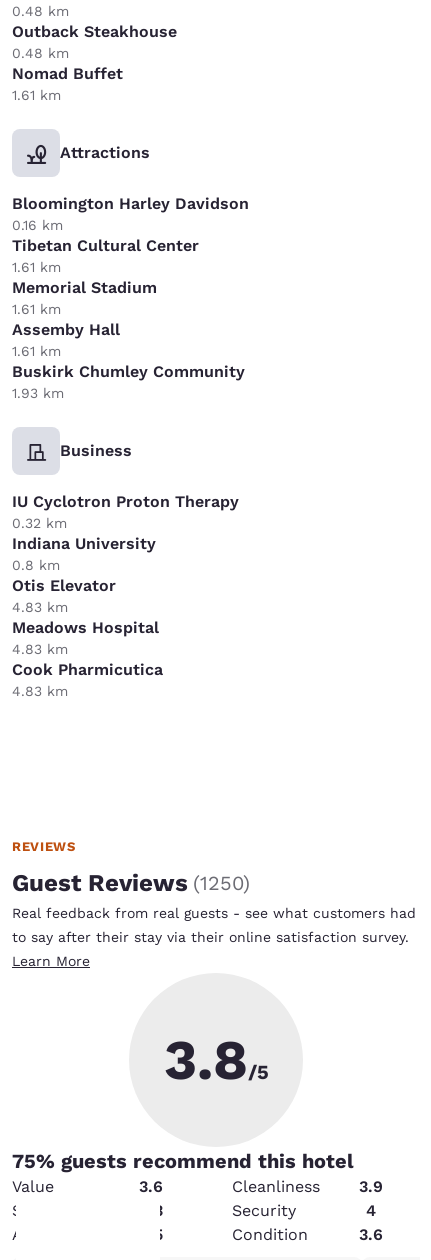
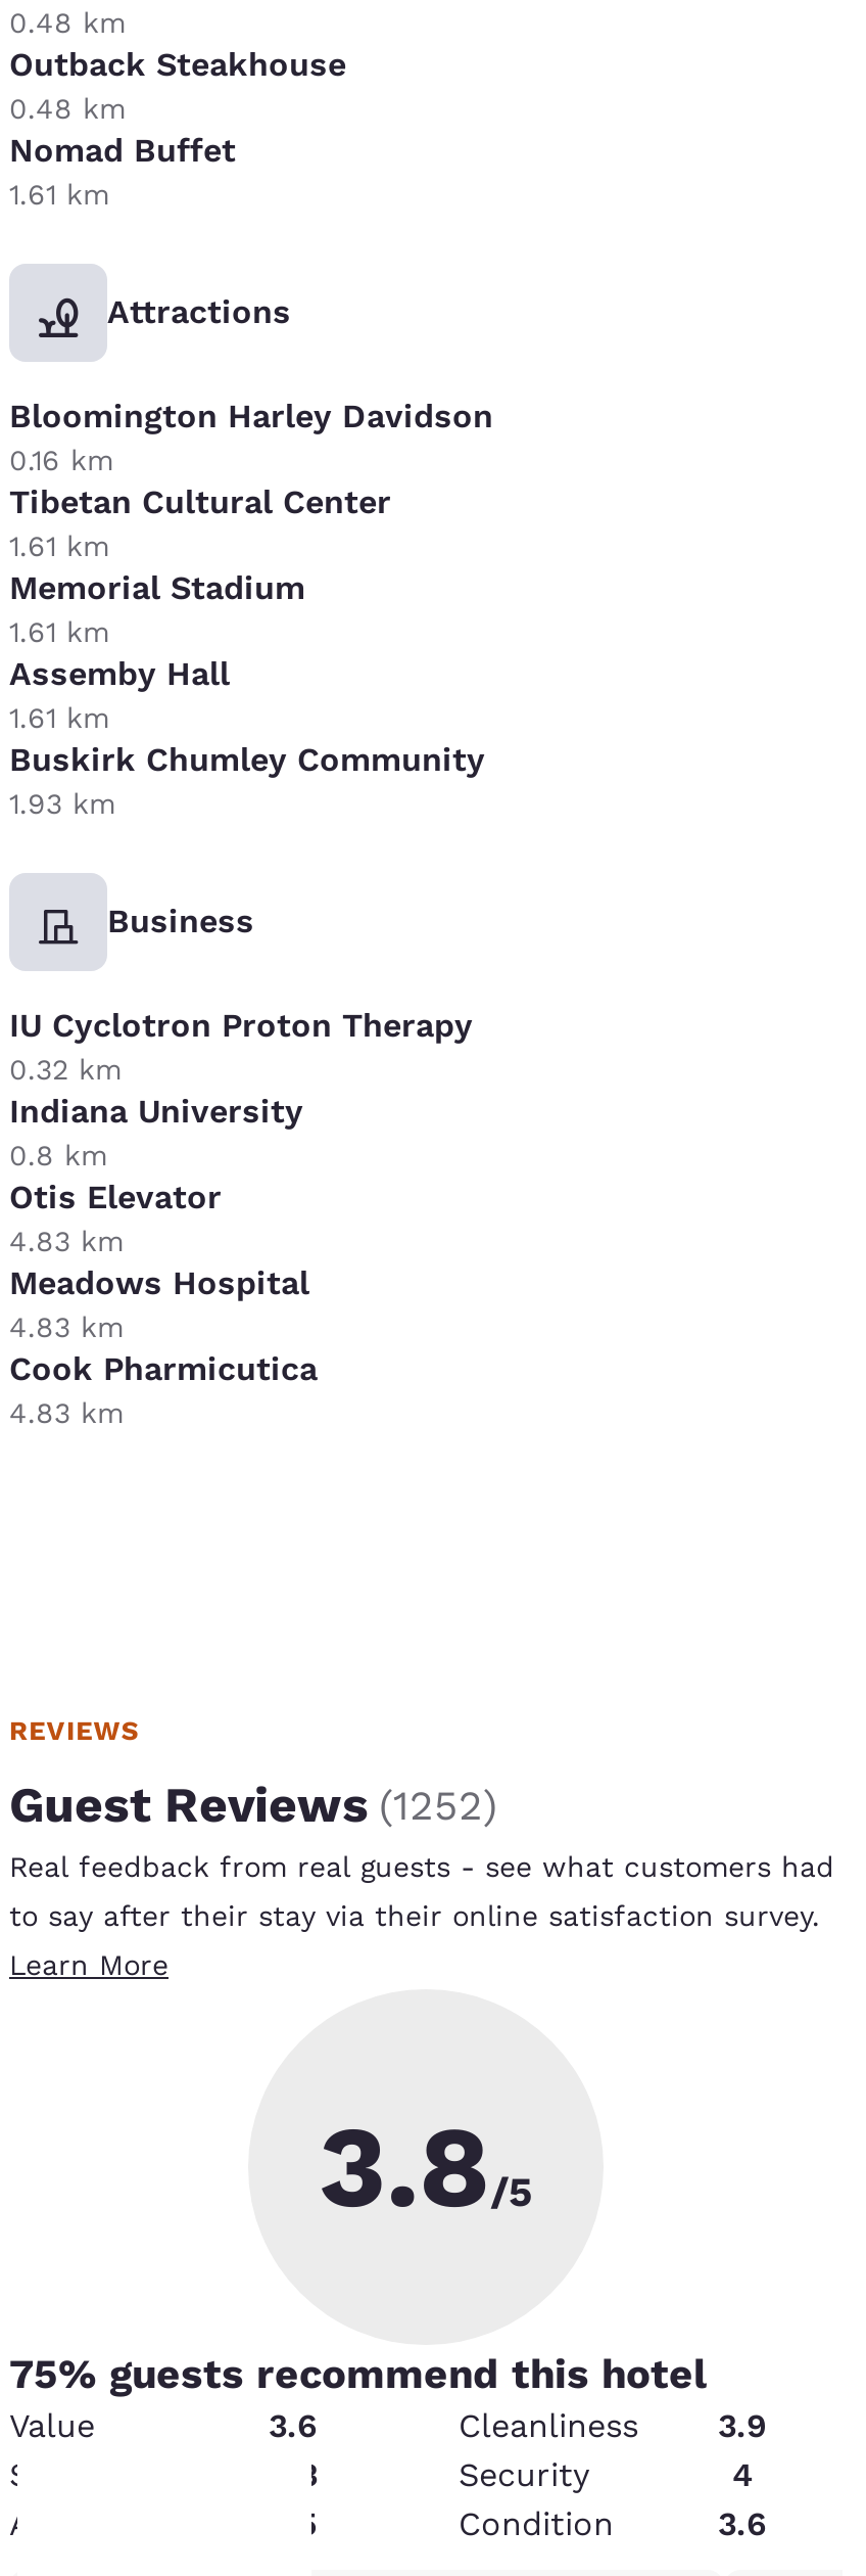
[12,869,250,897] Guest Reviews (1250) -> [9,1776,497,1834] Guest Reviews (1252)

